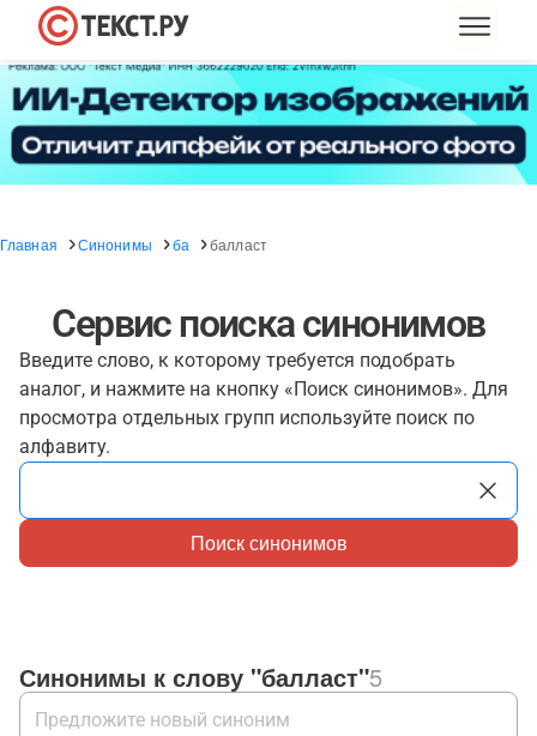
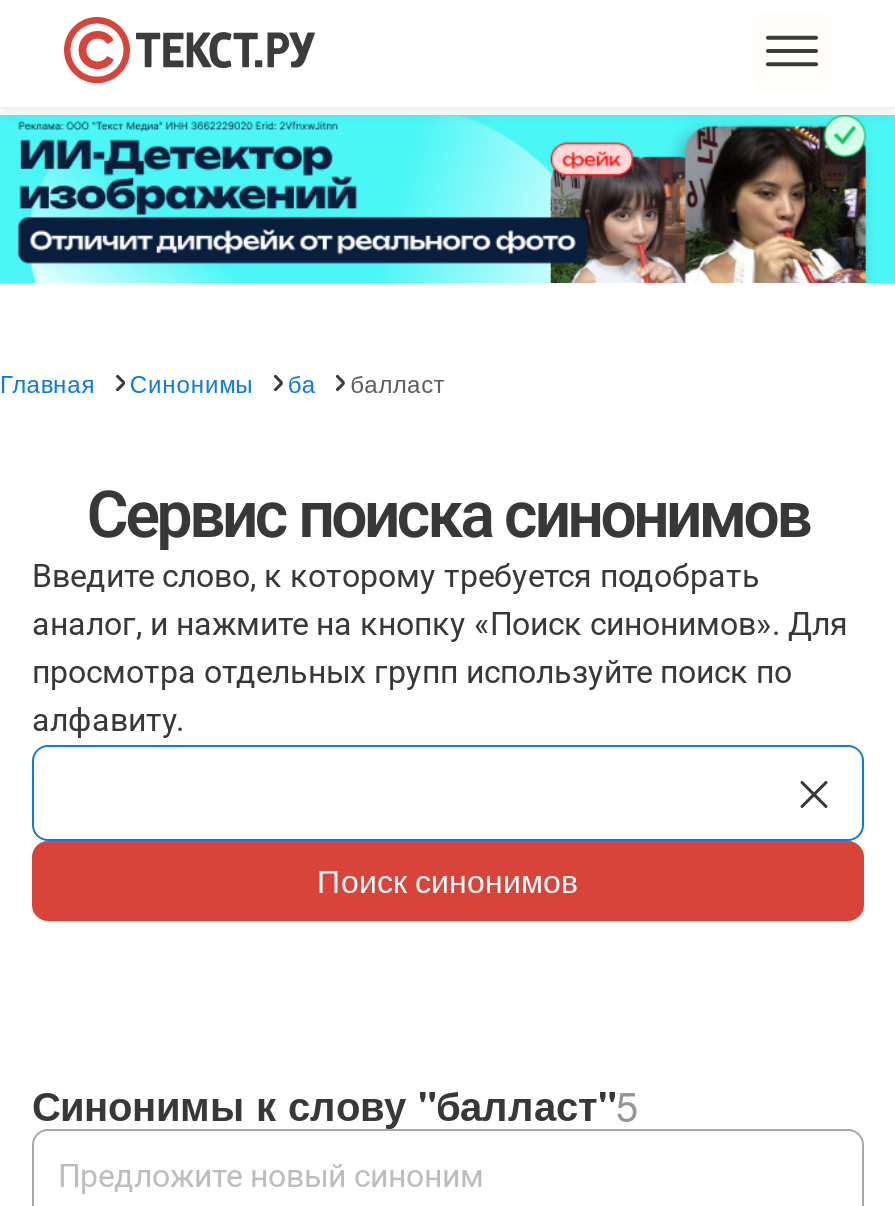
[4,64,530,186] [image] -> [6,115,878,285] [image]

